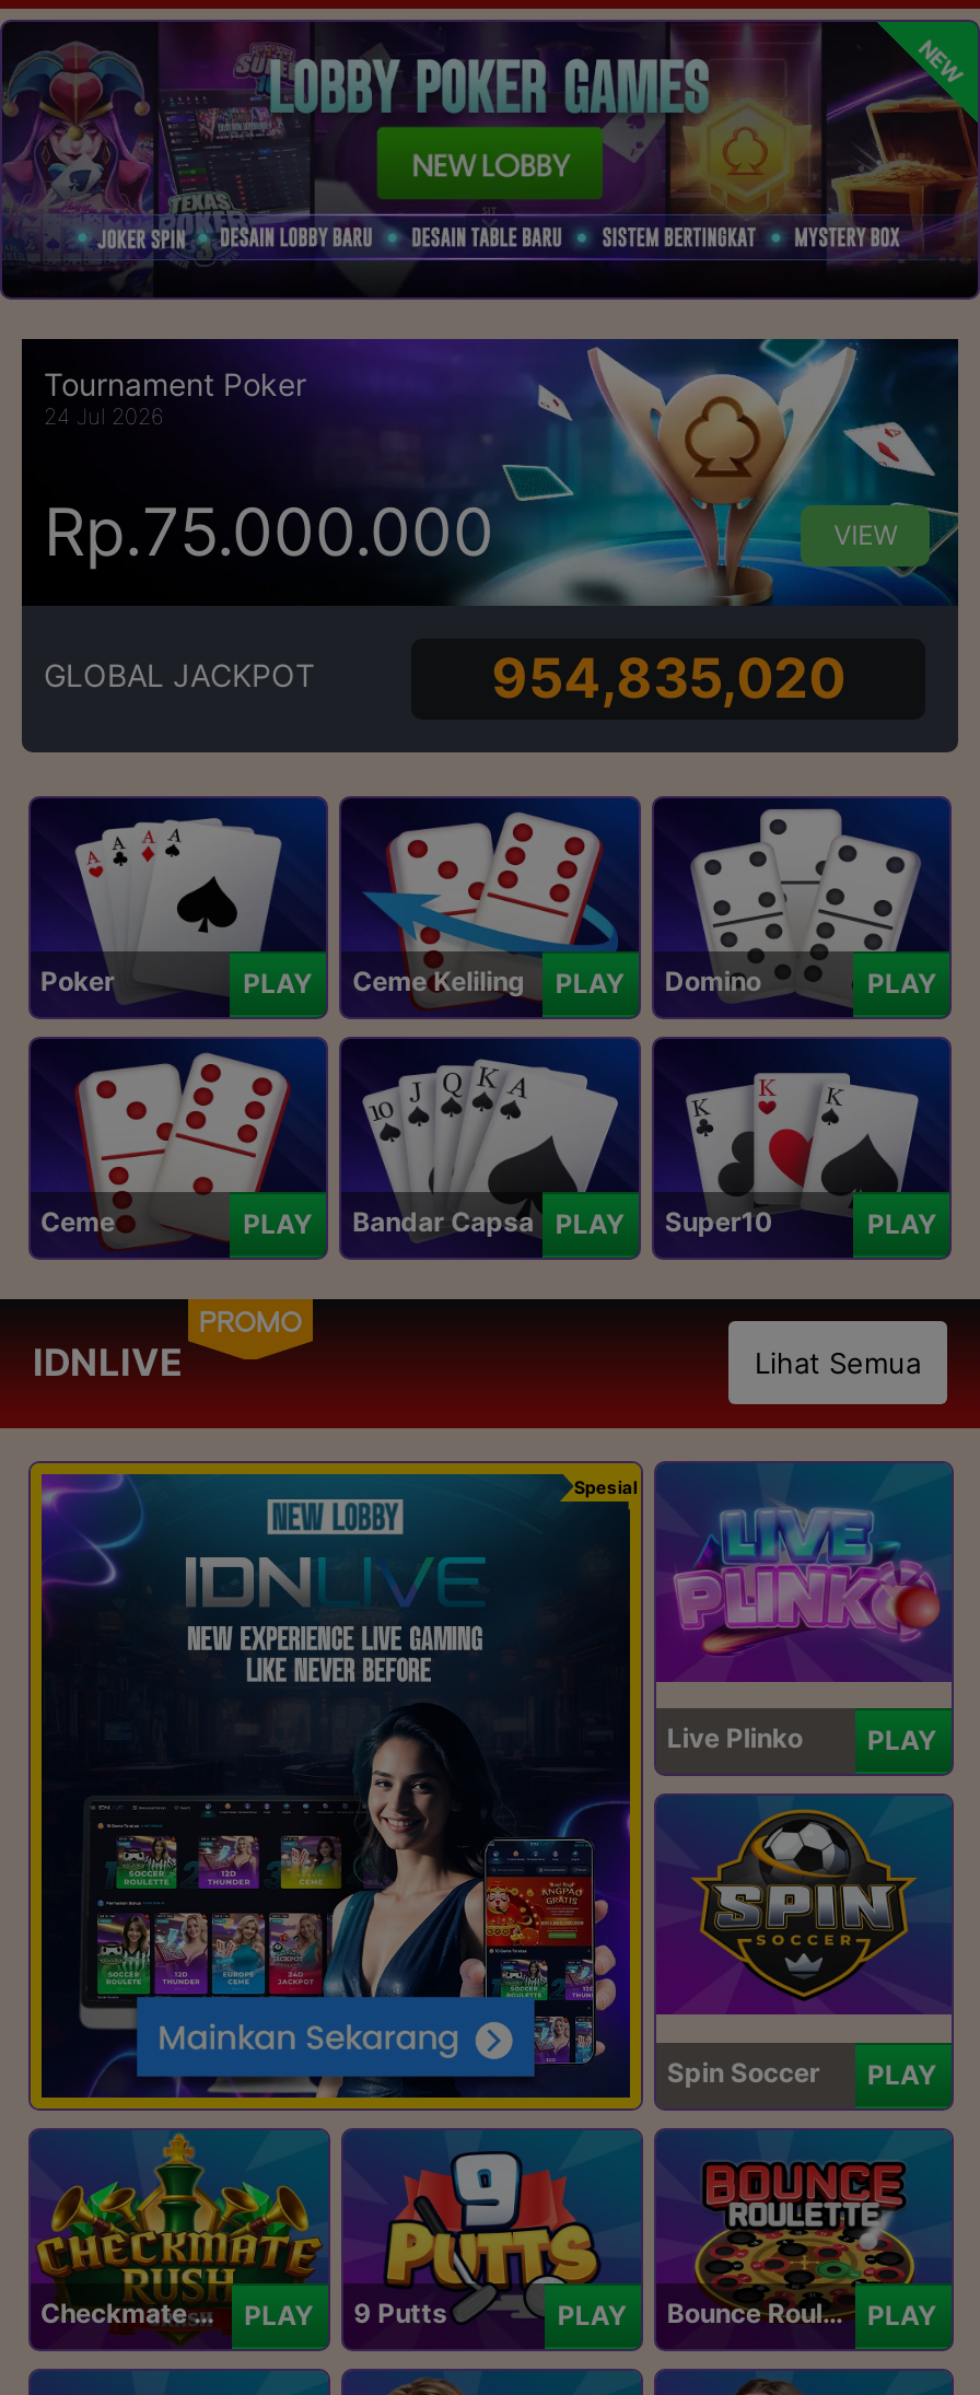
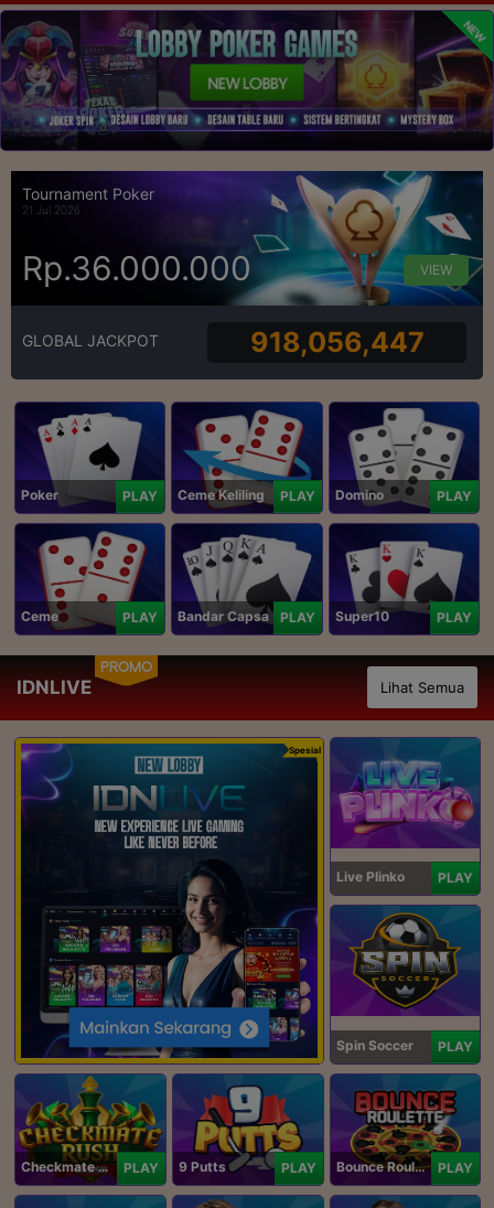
[44,403,164,430] 24 Jul 2026 -> [22,203,80,217] 21 Jul 2026
[44,492,494,571] Rp.75.000.000 -> [22,248,251,288] Rp.36.000.000
[491,644,846,710] 954,835,020 -> [250,325,424,358] 918,056,447

